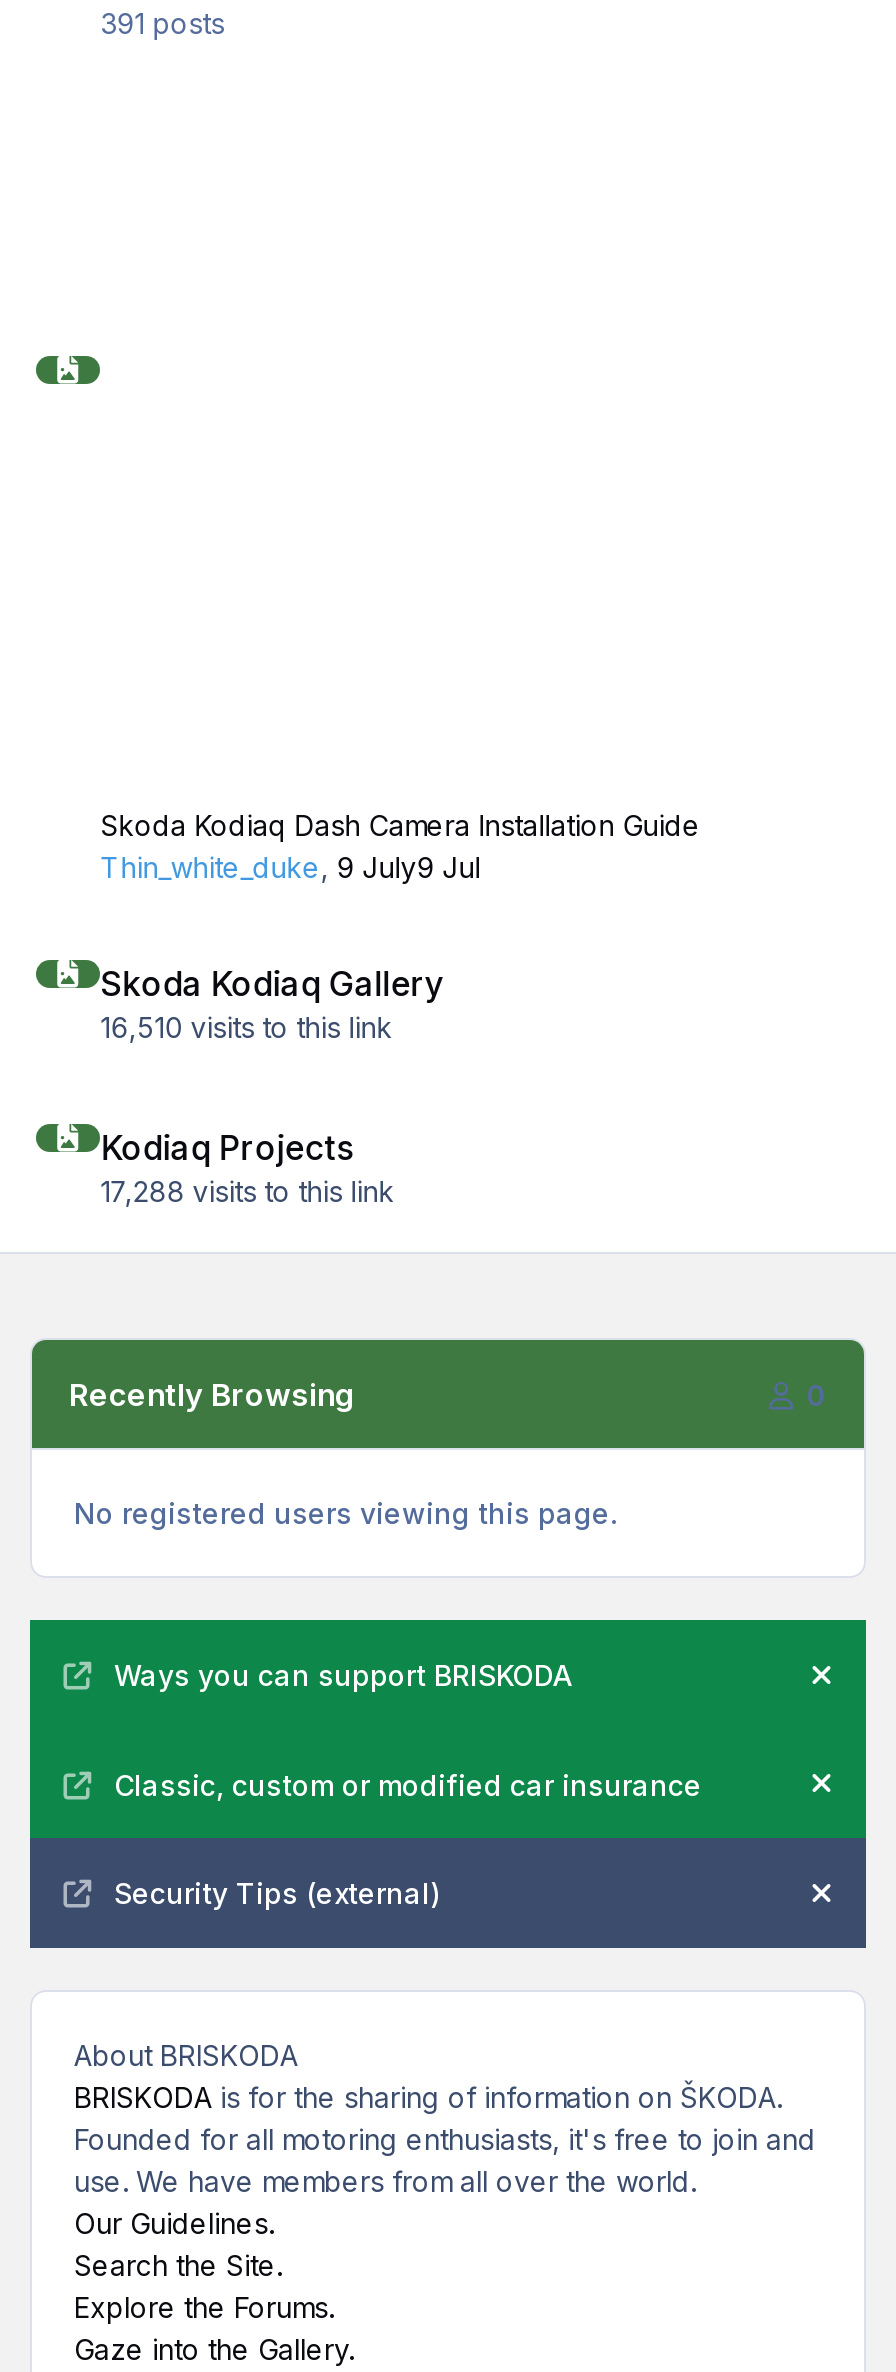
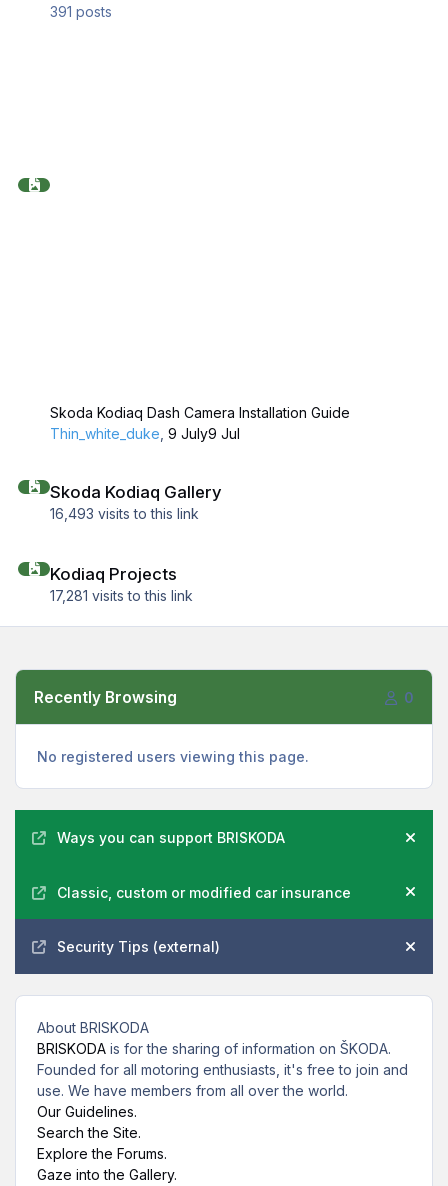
[100,1010,392,1044] 16,510 visits to this link -> [50,505,199,522] 16,493 visits to this link
[100,1175,394,1209] 17,288 visits to this link -> [50,587,193,604] 17,281 visits to this link

